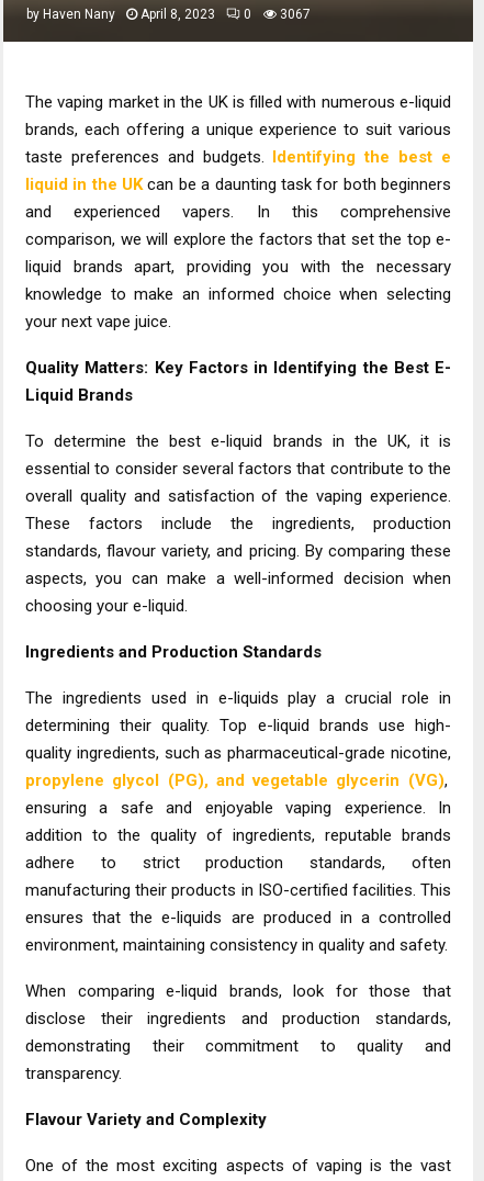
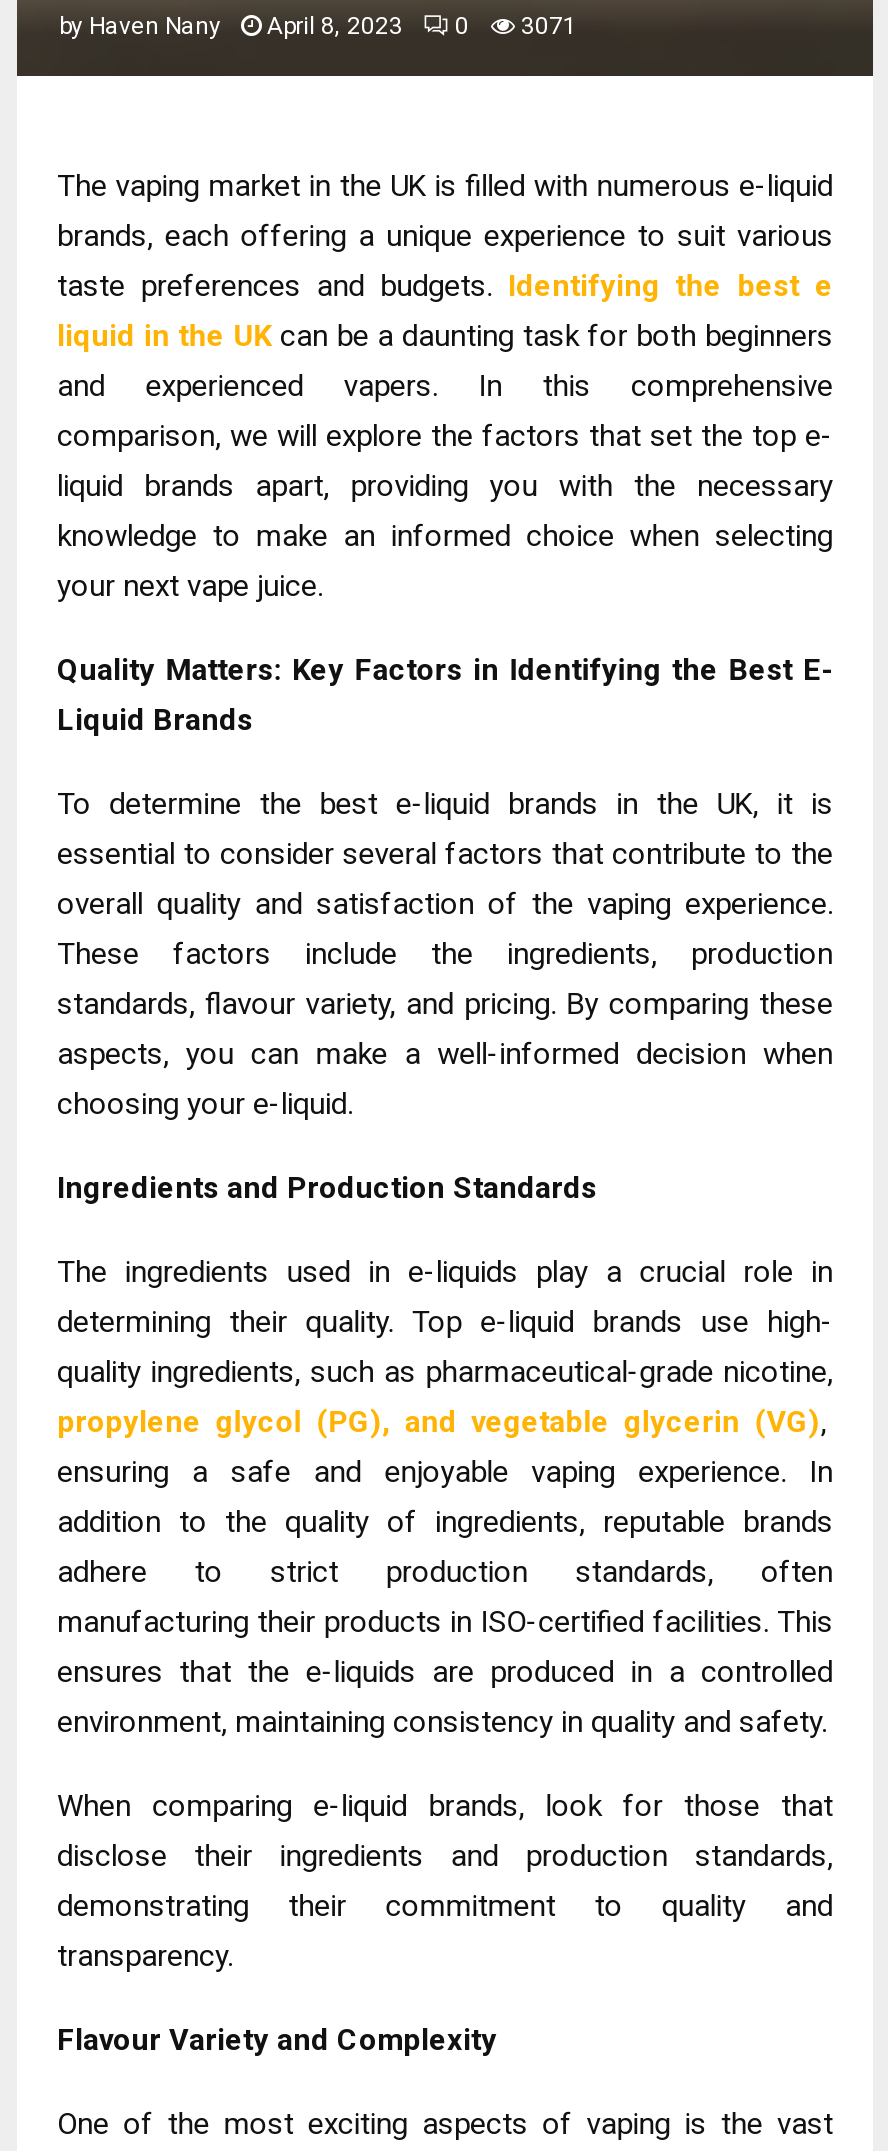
[26,7,311,22] by Haven Nany April 8, 2023 0 3067 -> [59,12,577,40] by Haven Nany April 8, 2023 0 3071

